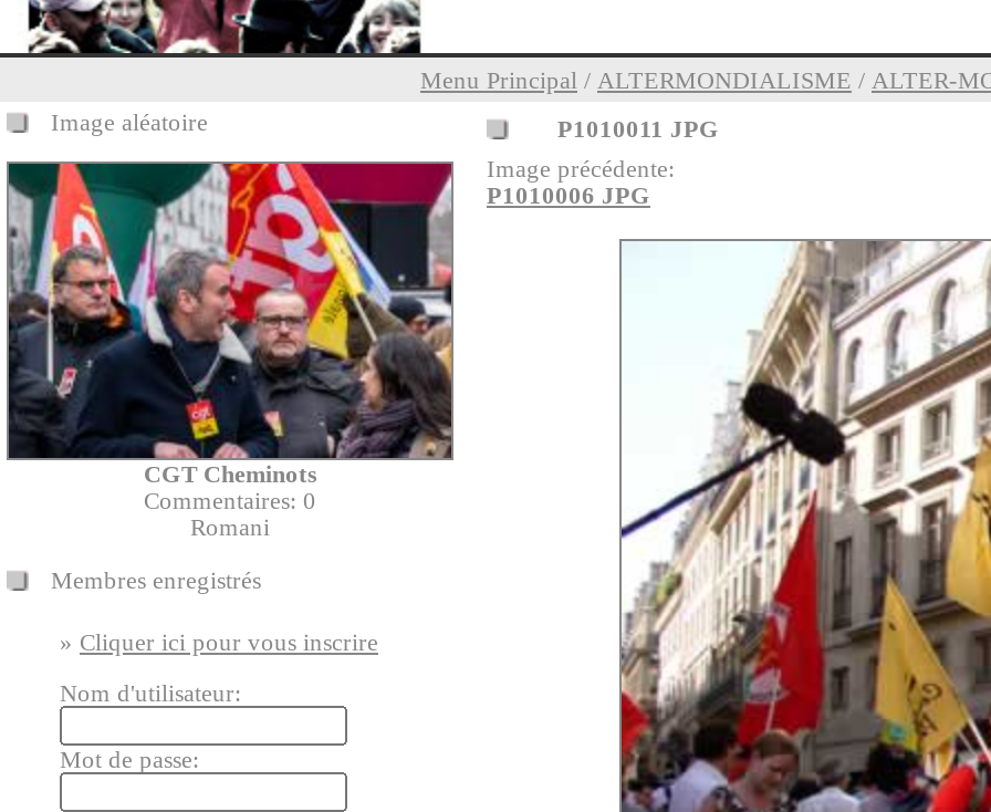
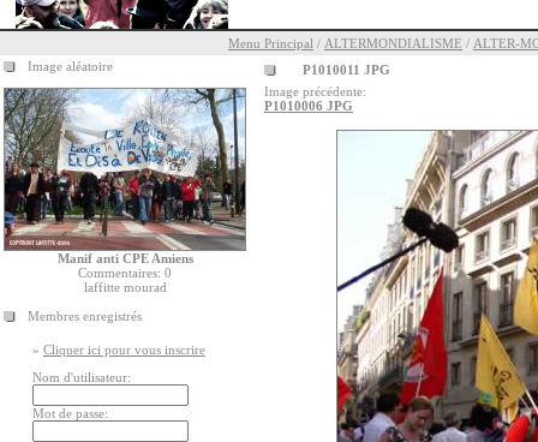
[9,162,453,487] [image] | CGT Cheminots -> [4,88,246,265] [image] | Manif anti CPE Amiens
[190,513,270,540] Romani -> [83,280,166,294] laffitte mourad

